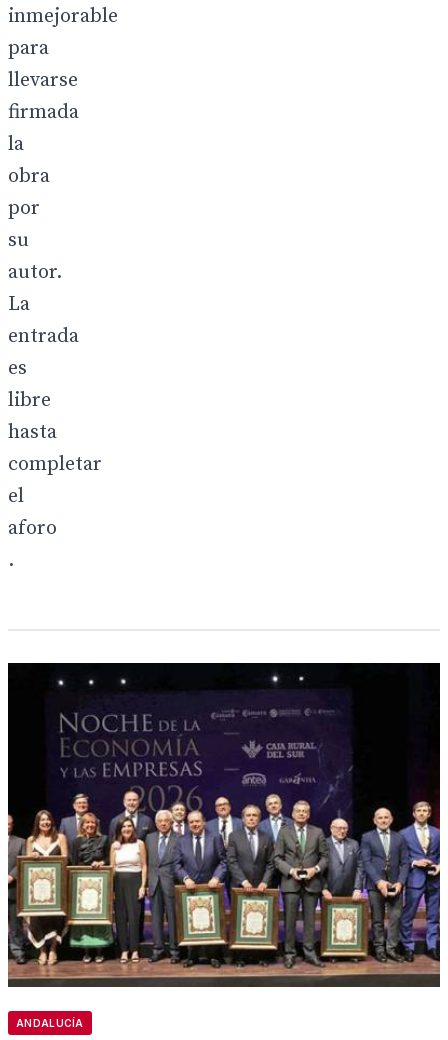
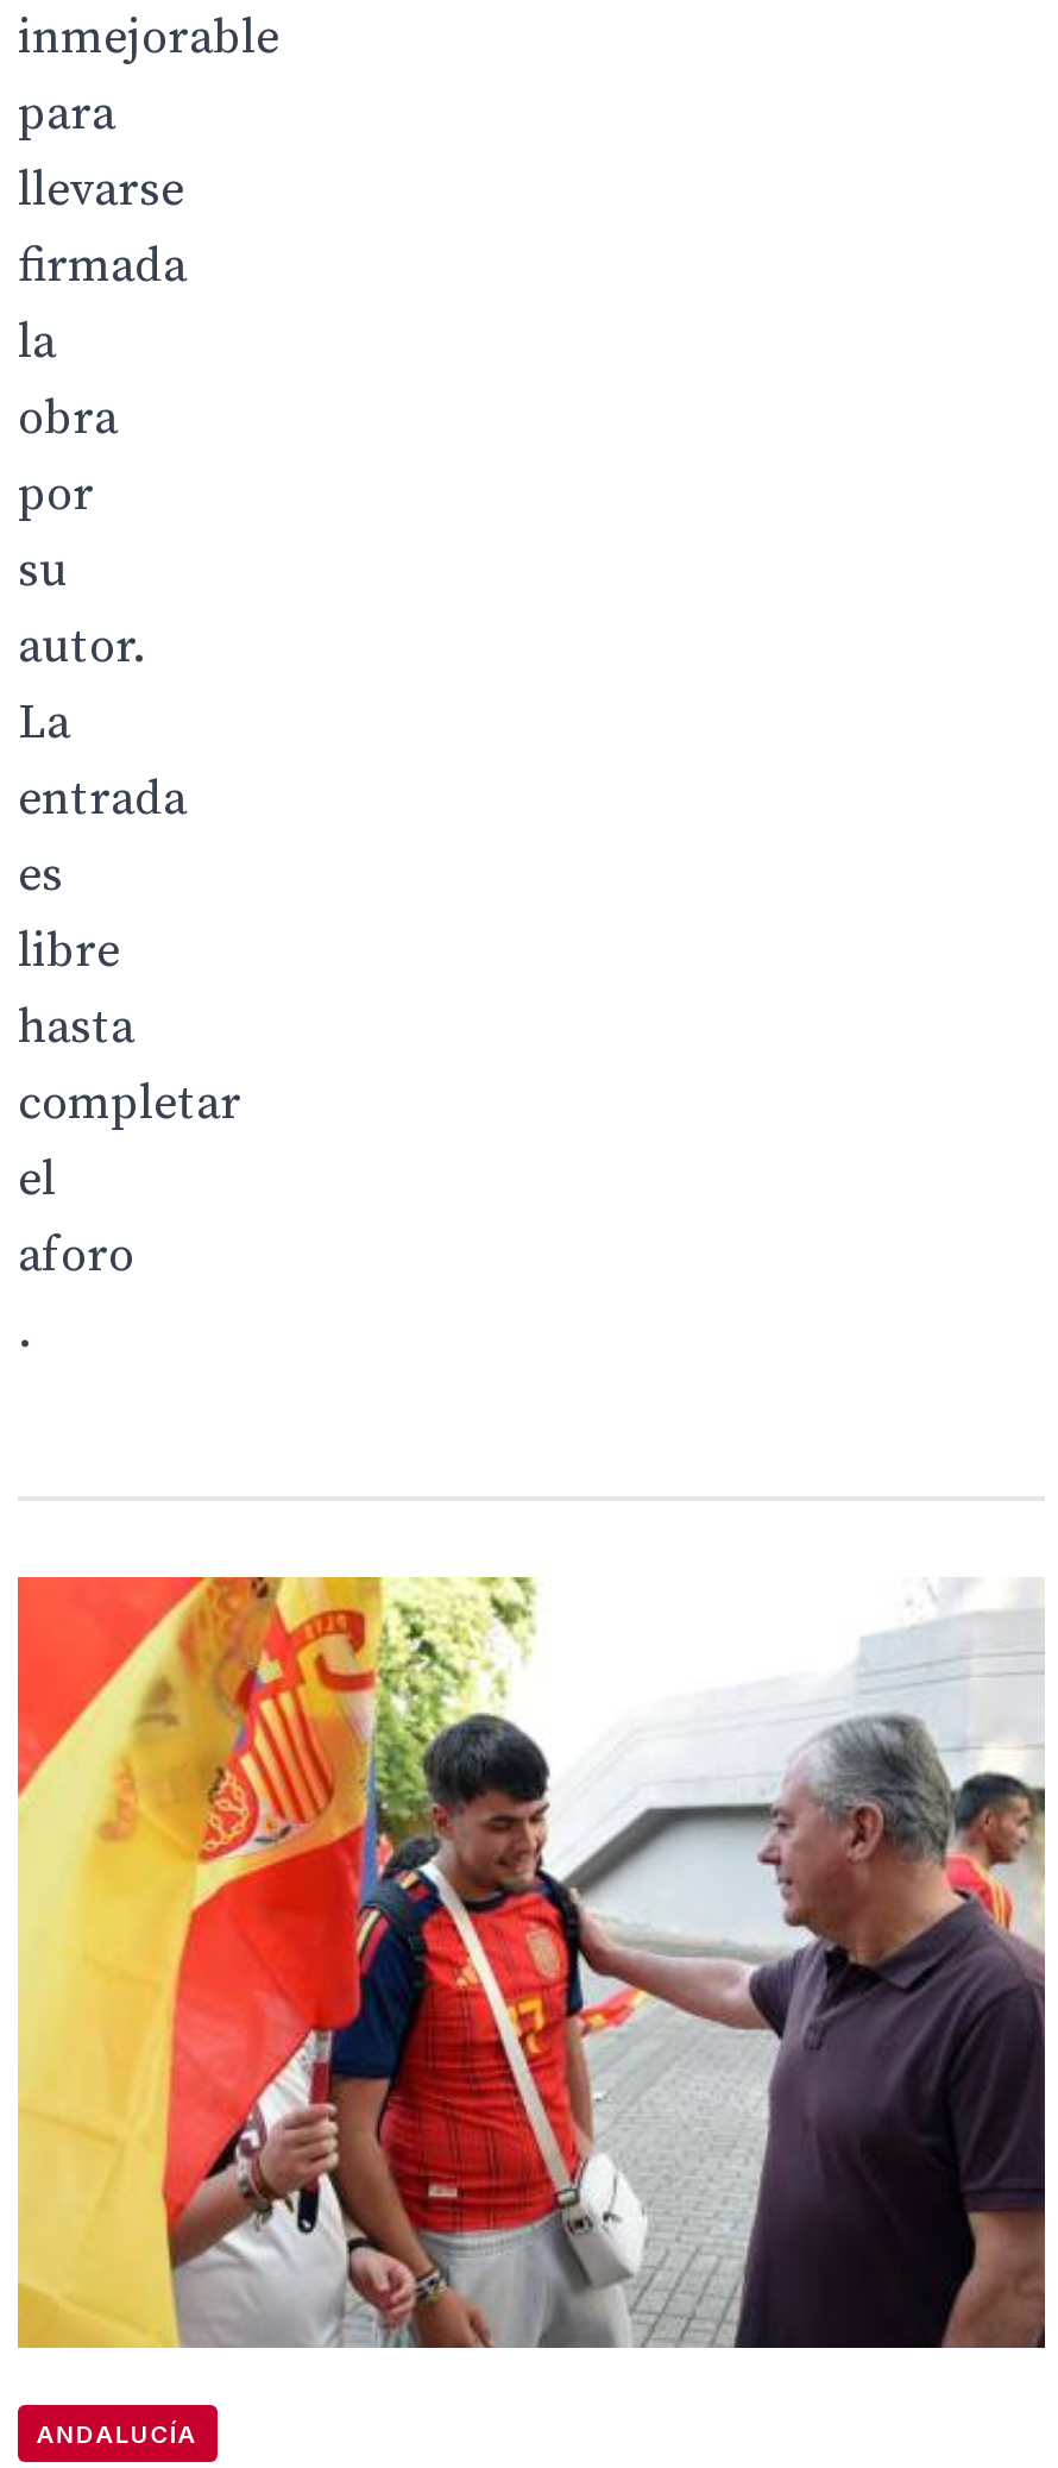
[7,662,441,988] [image] -> [15,1575,1047,2350] [image]

